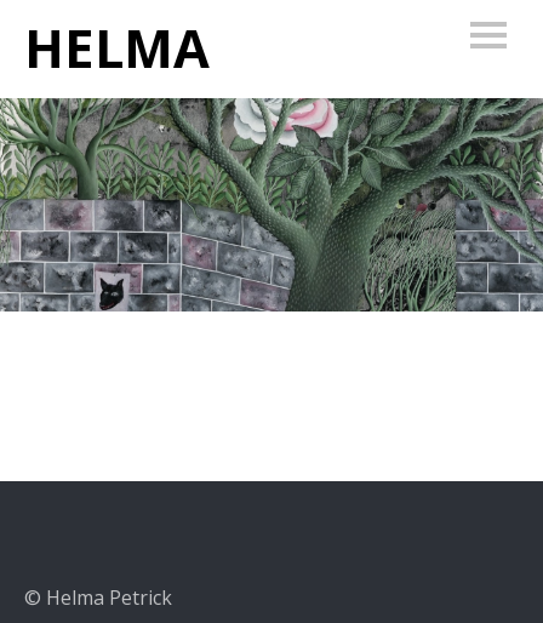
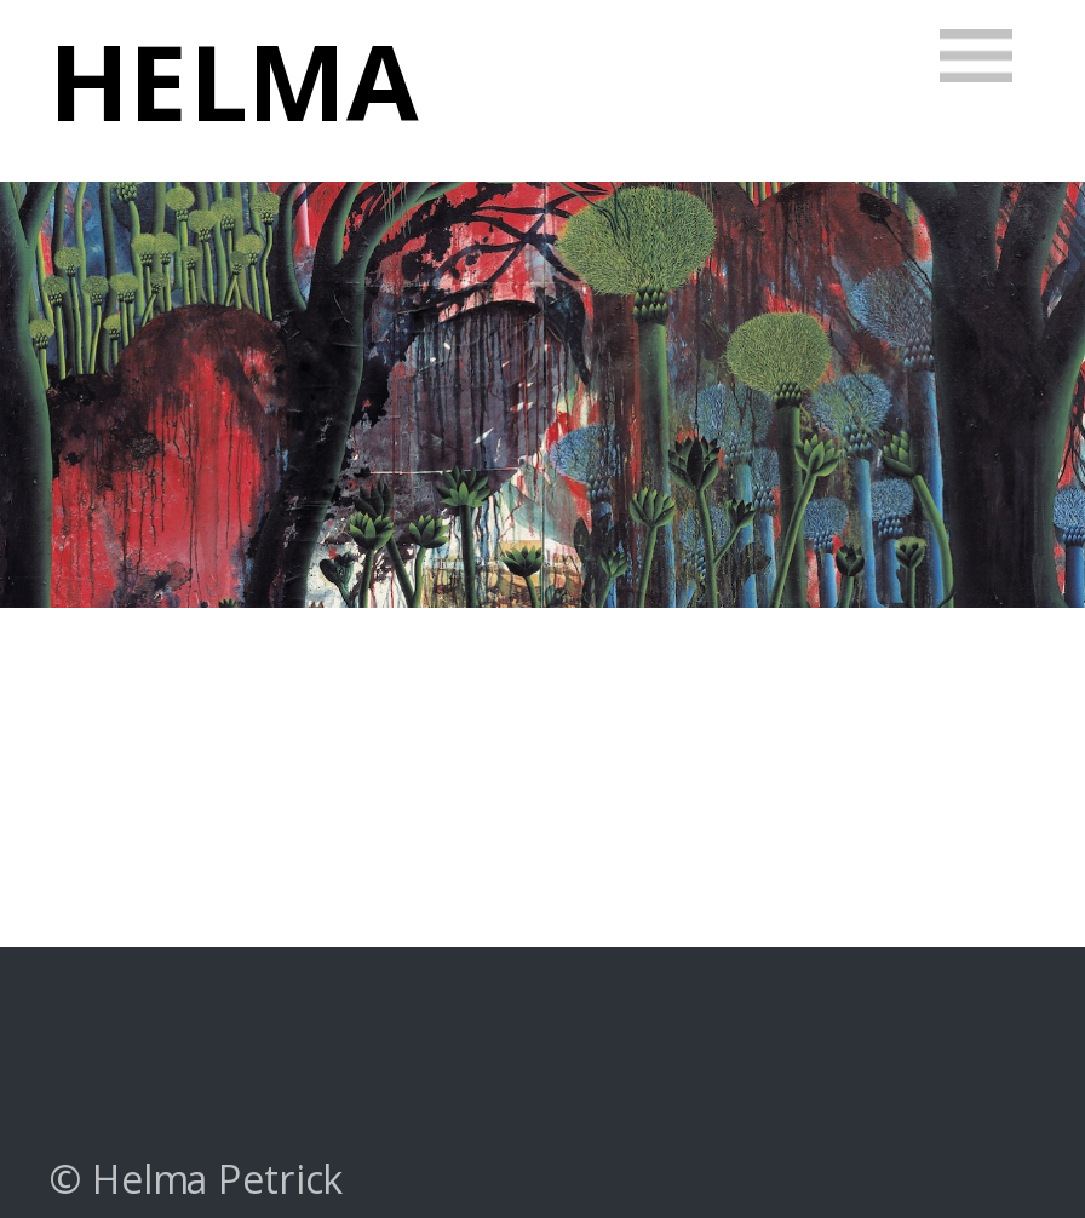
[4,97,539,313] [image] -> [7,179,1078,610] [image]

